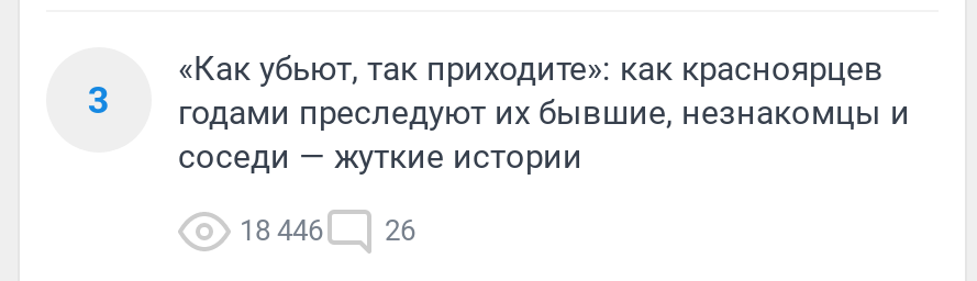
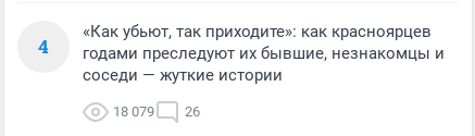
[88,73,910,132] 3 годами преследуют их бывшие, незнакомцы и -> [37,33,445,63] 4 годами преследуют их бывшие, незнакомцы и
[240,213,415,246] 18 446 26 -> [113,103,200,119] 18 079 26

